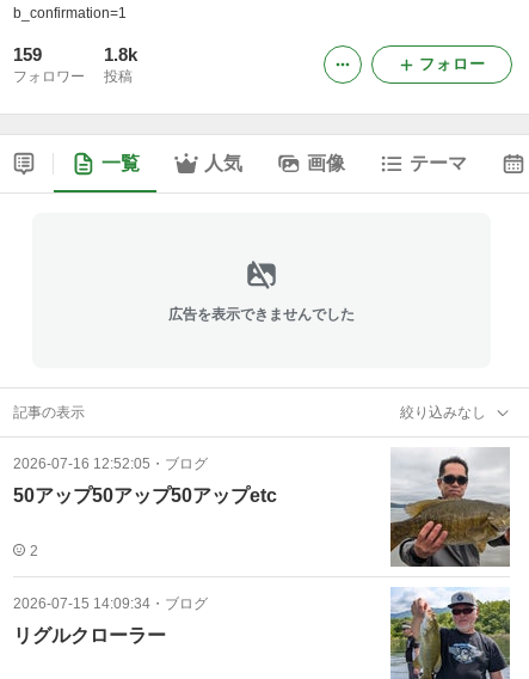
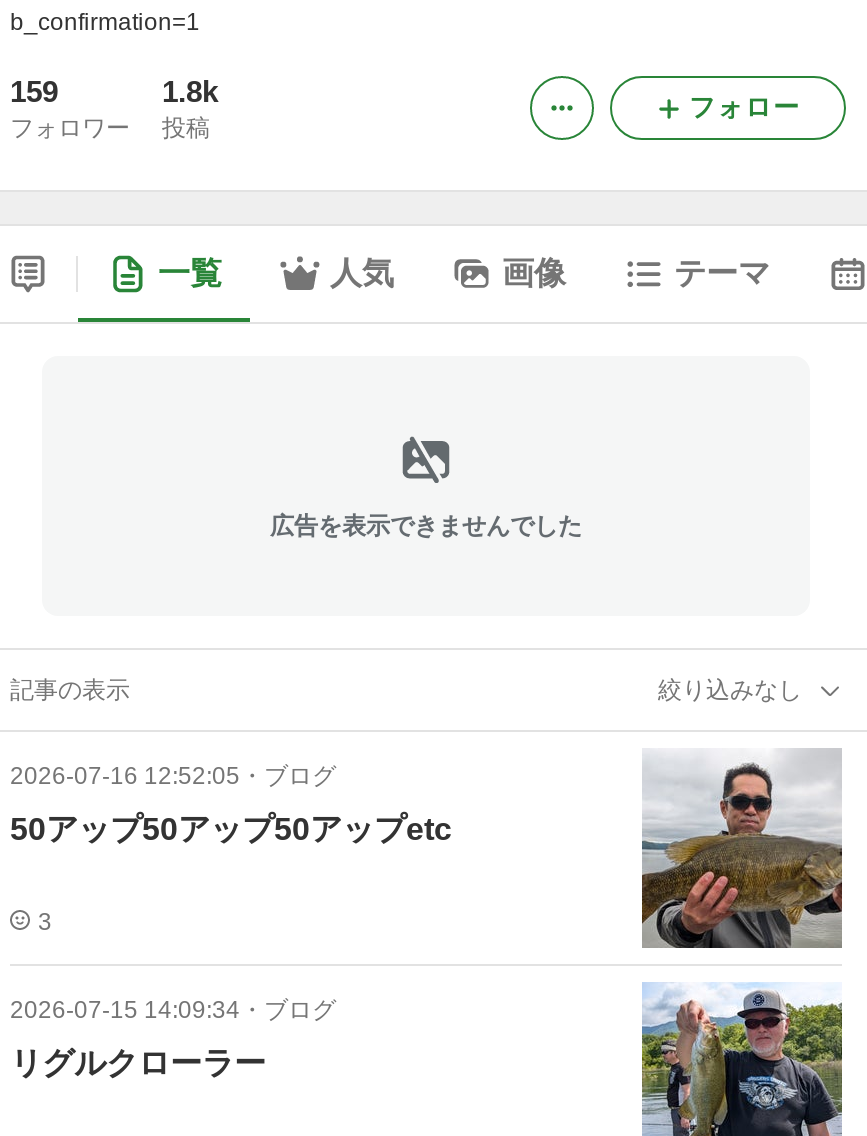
[30,543,38,559] 2 -> [38,908,52,936] 3

